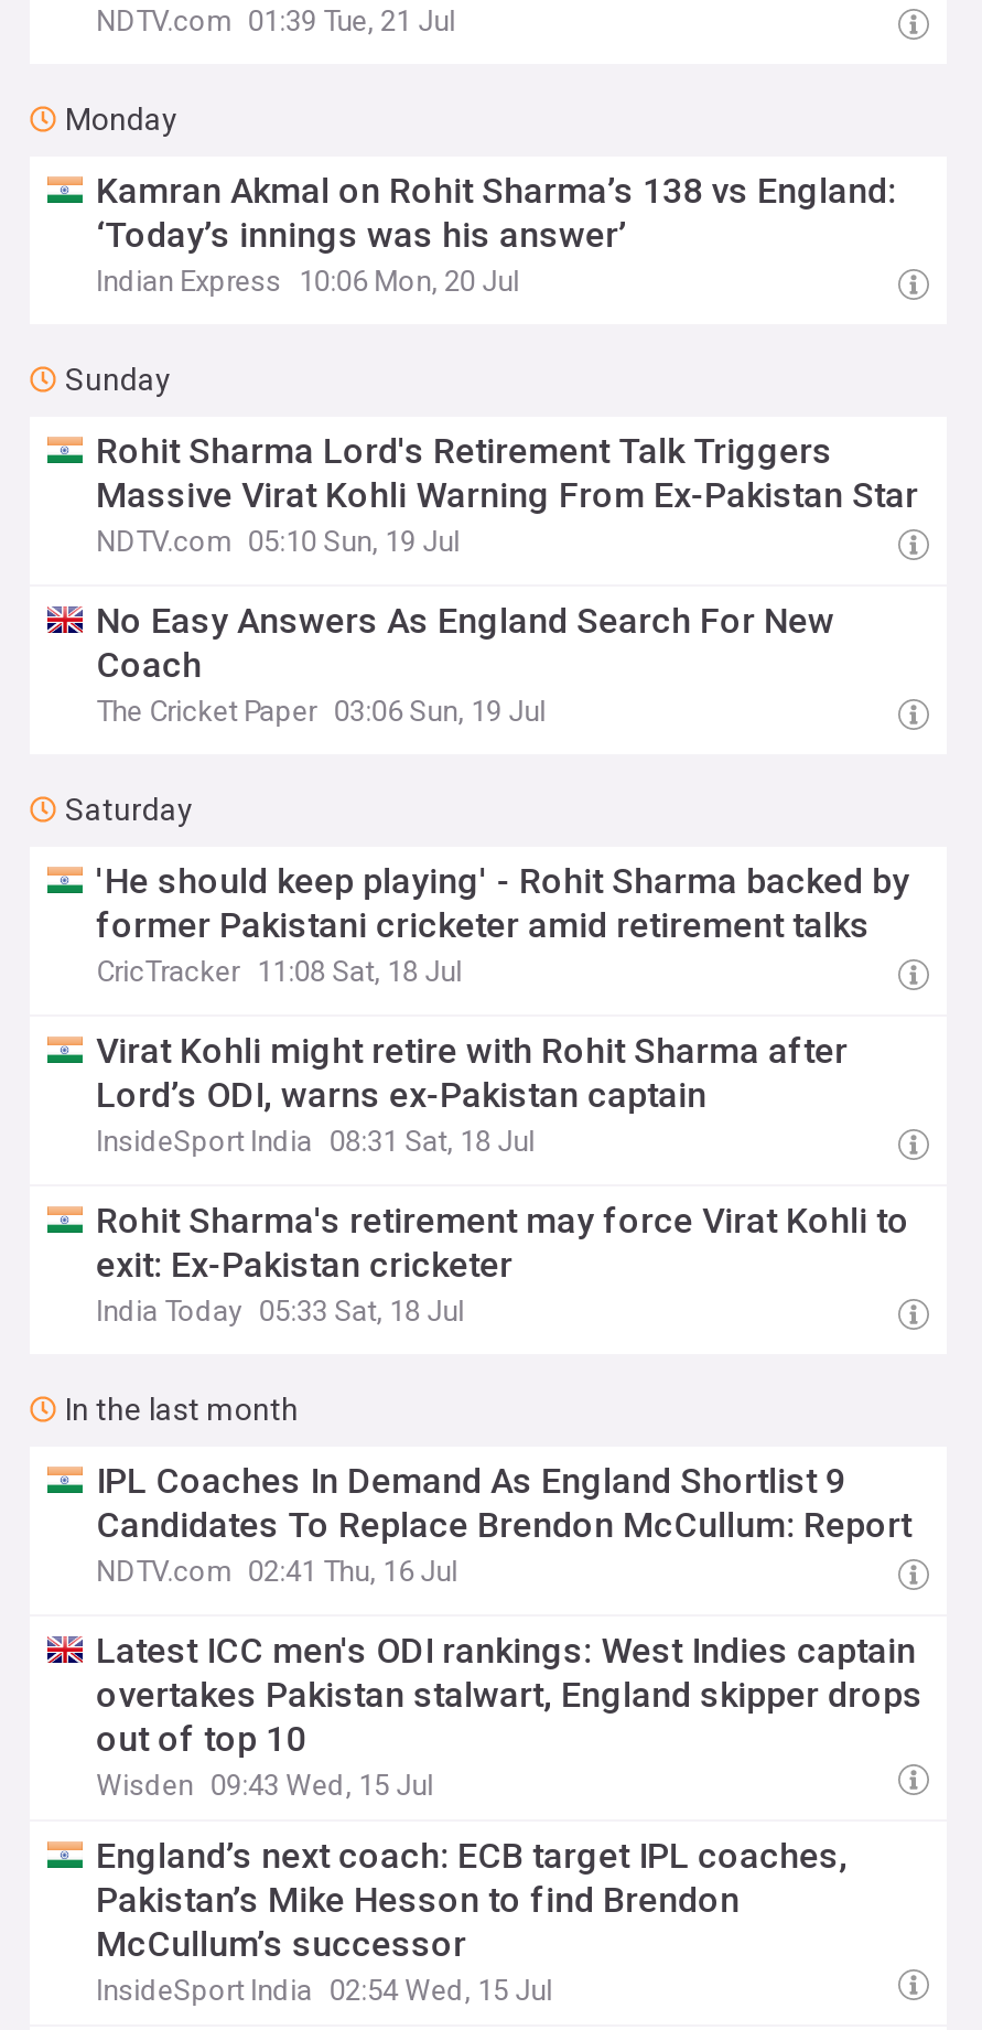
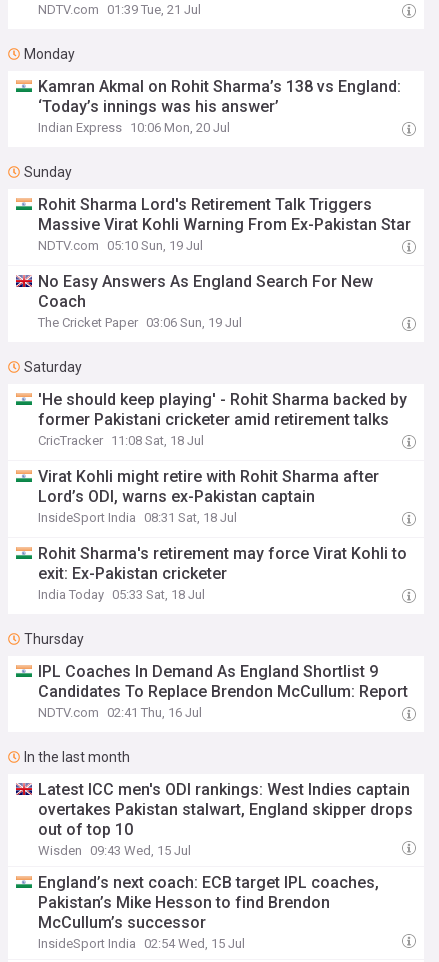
none -> [24,631,84,647] Thursday
moved [65,1392,299,1427] -> [24,749,130,765]: In the last month

